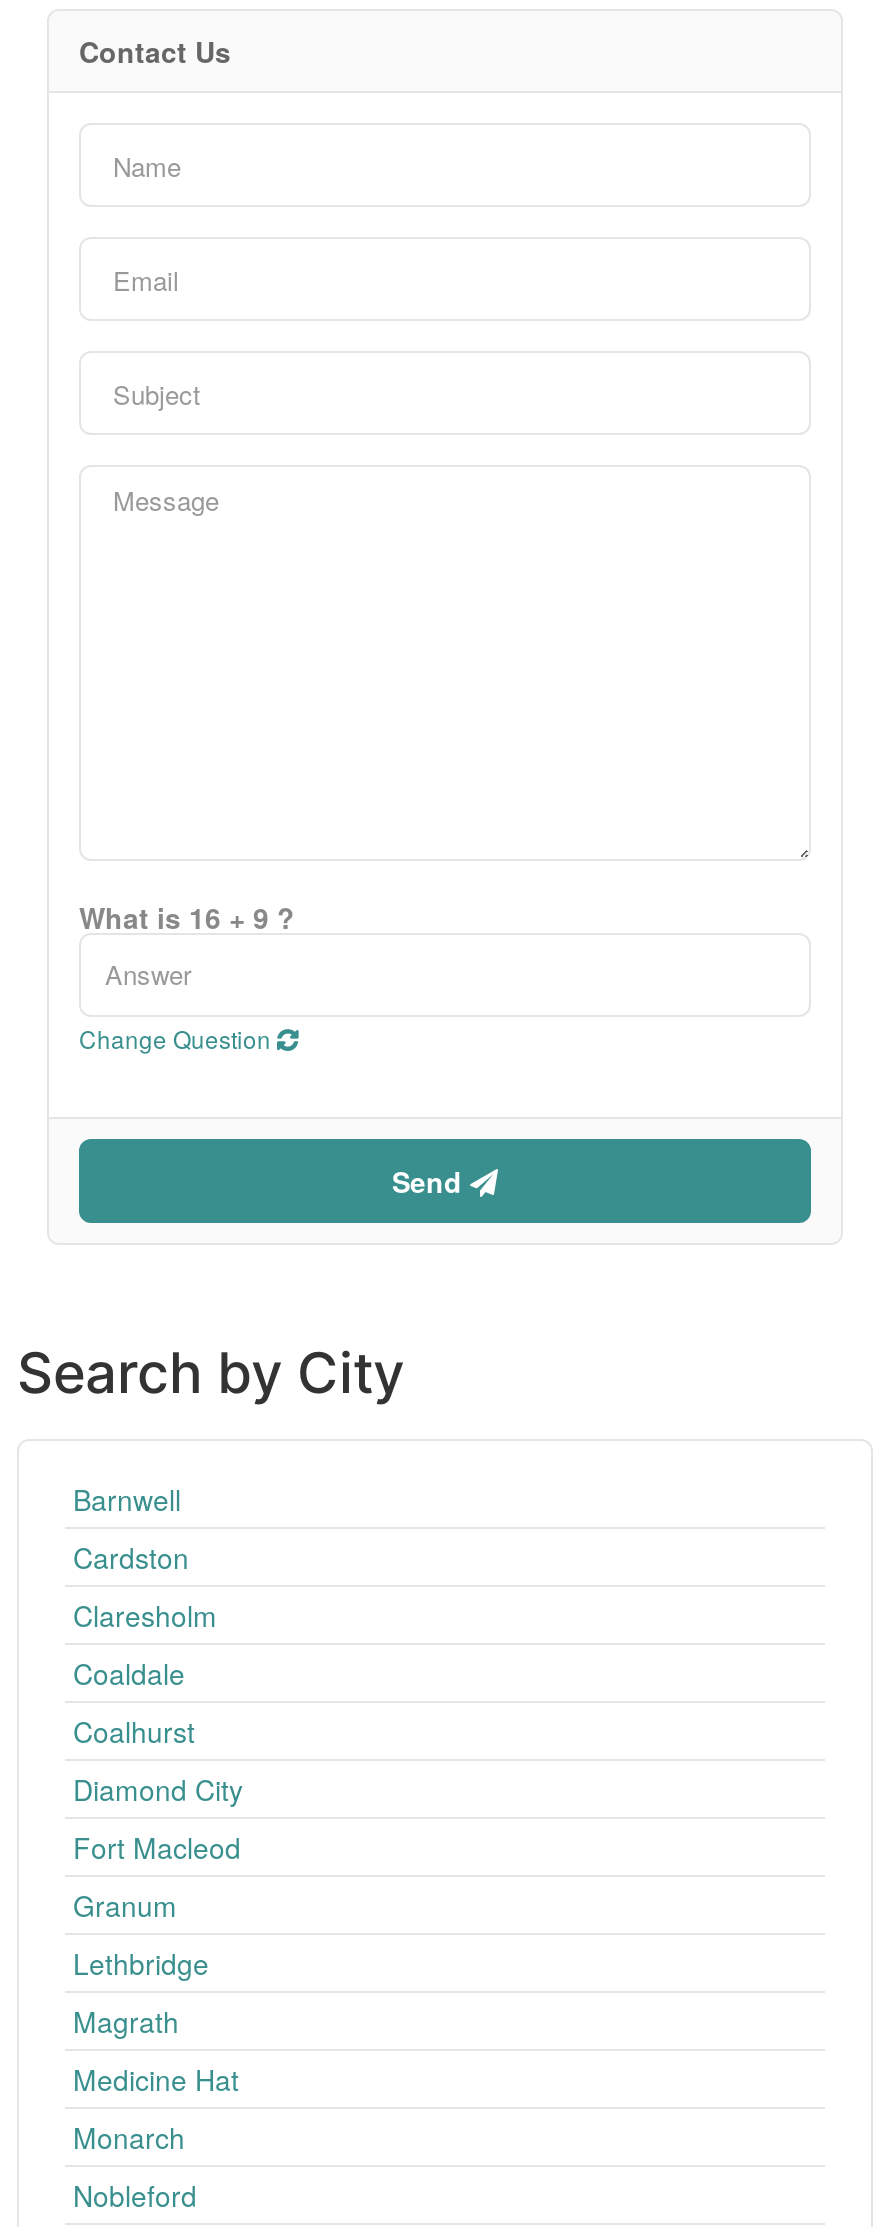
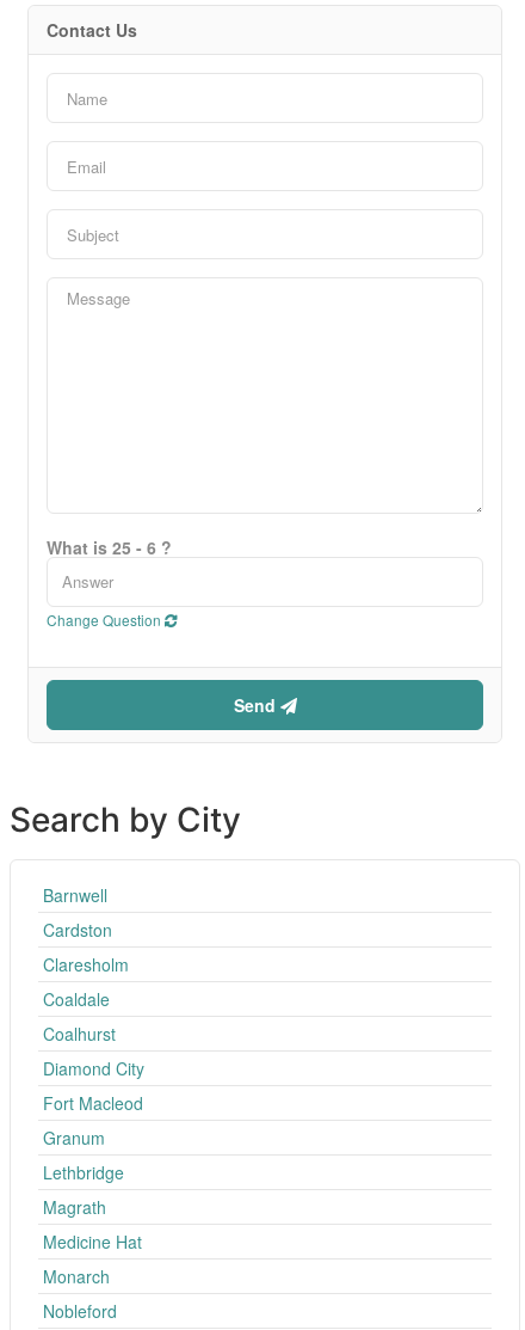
[79,896,295,936] What is 16 + 9 ? -> [47,535,172,559] What is 25 - 6 ?

